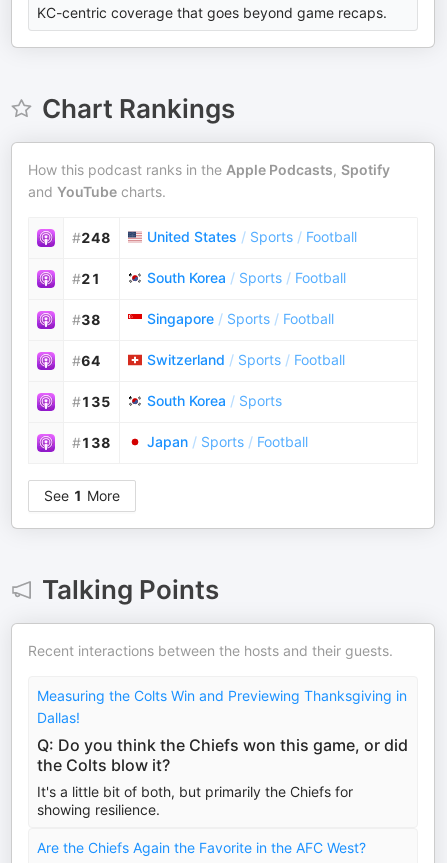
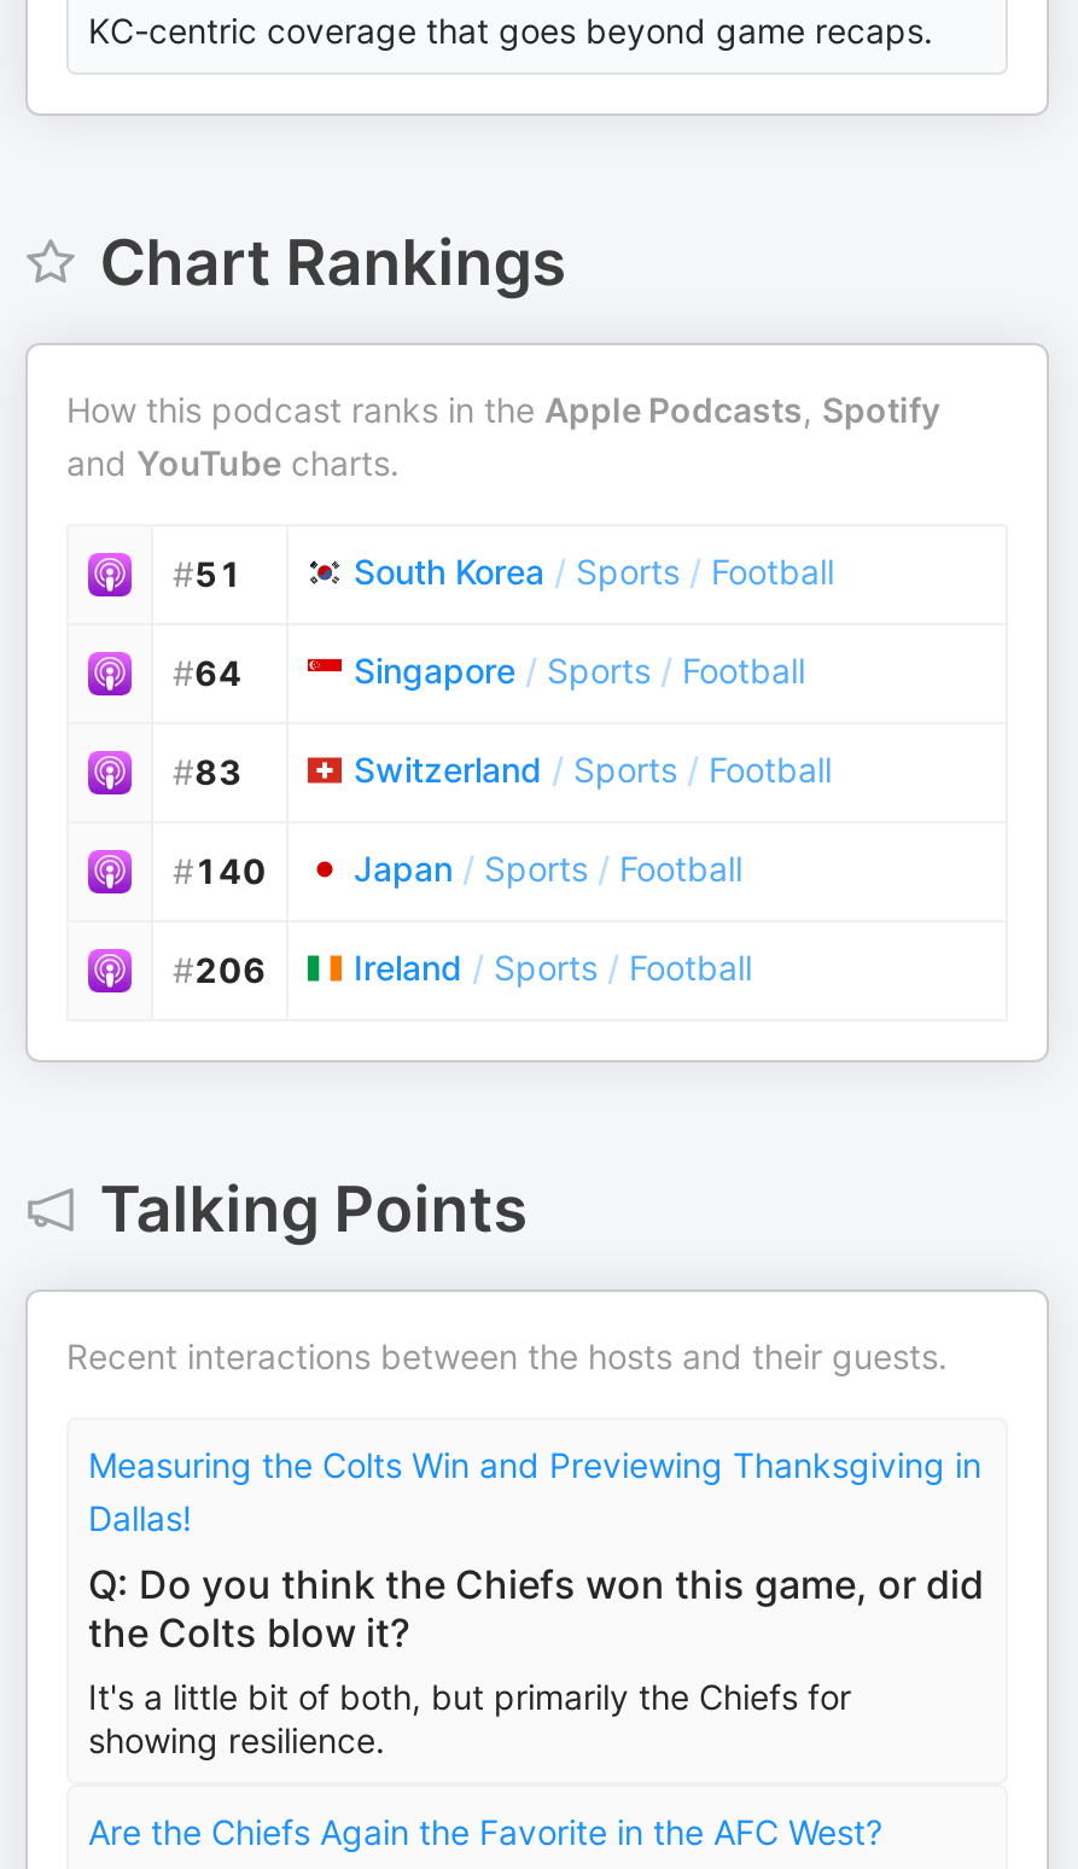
[72,228,357,287] #248 | United States / Sports / Football | #21 -> [173,553,243,594] #51
[72,311,101,328] #38 -> [173,652,243,693] #64
[72,352,101,369] #64 -> [173,751,243,792] #83
[72,392,282,451] #135 | South Korea / Sports | #138 -> [173,850,267,891] #140
[44,487,120,504] See 1 More -> [173,947,752,990] #206 | Ireland / Sports / Football

